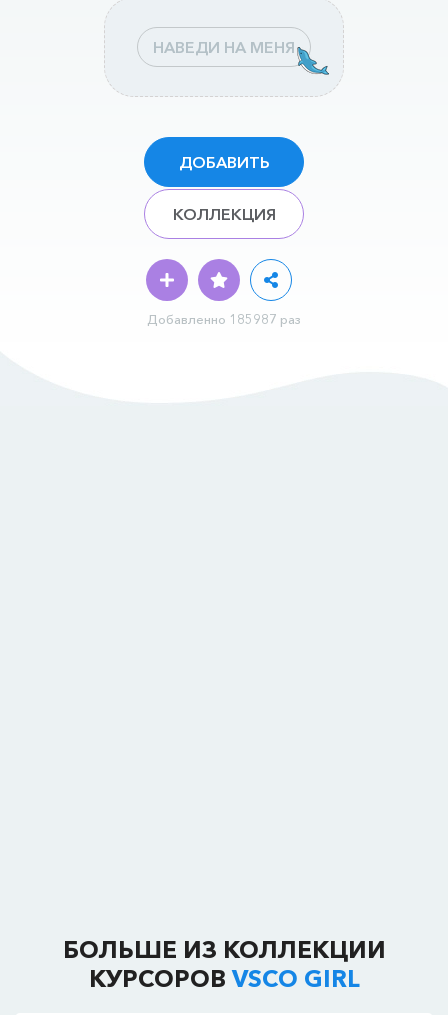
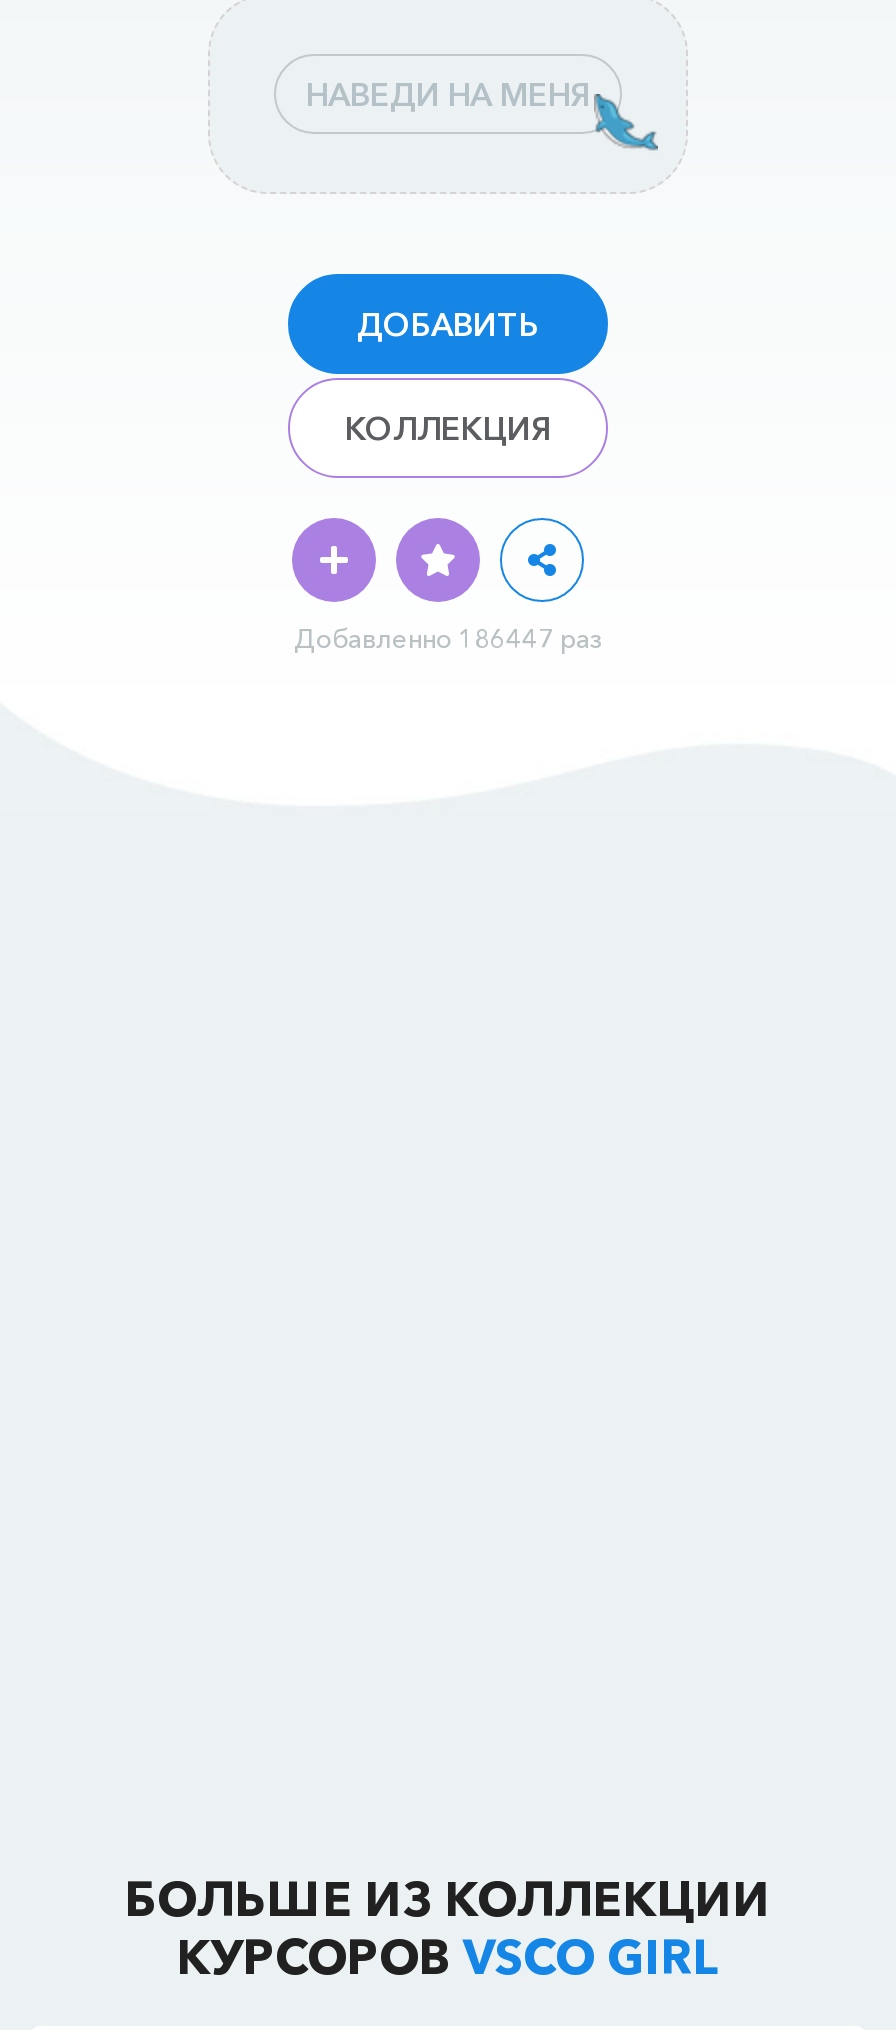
[147,310,301,326] Добавленно 185987 раз -> [294,621,602,653] Добавленно 186447 раз

